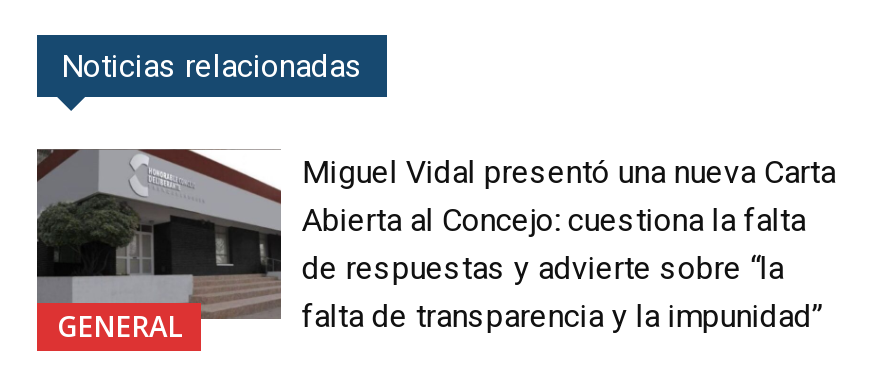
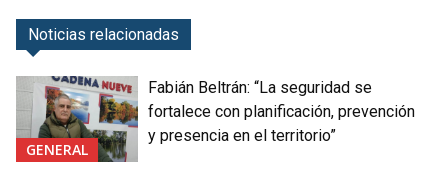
[37,149,836,351] [image] | Miguel Vidal presentó una nueva Carta | Abierta al Concejo: cuestiona la falta | de respuestas y advierte sobre “la | falta de transparencia y la impunidad” -> [17,75,415,163] [image] | Fabián Beltrán: “La seguridad se | fortalece con planificación, prevención | y presencia en el territorio”

